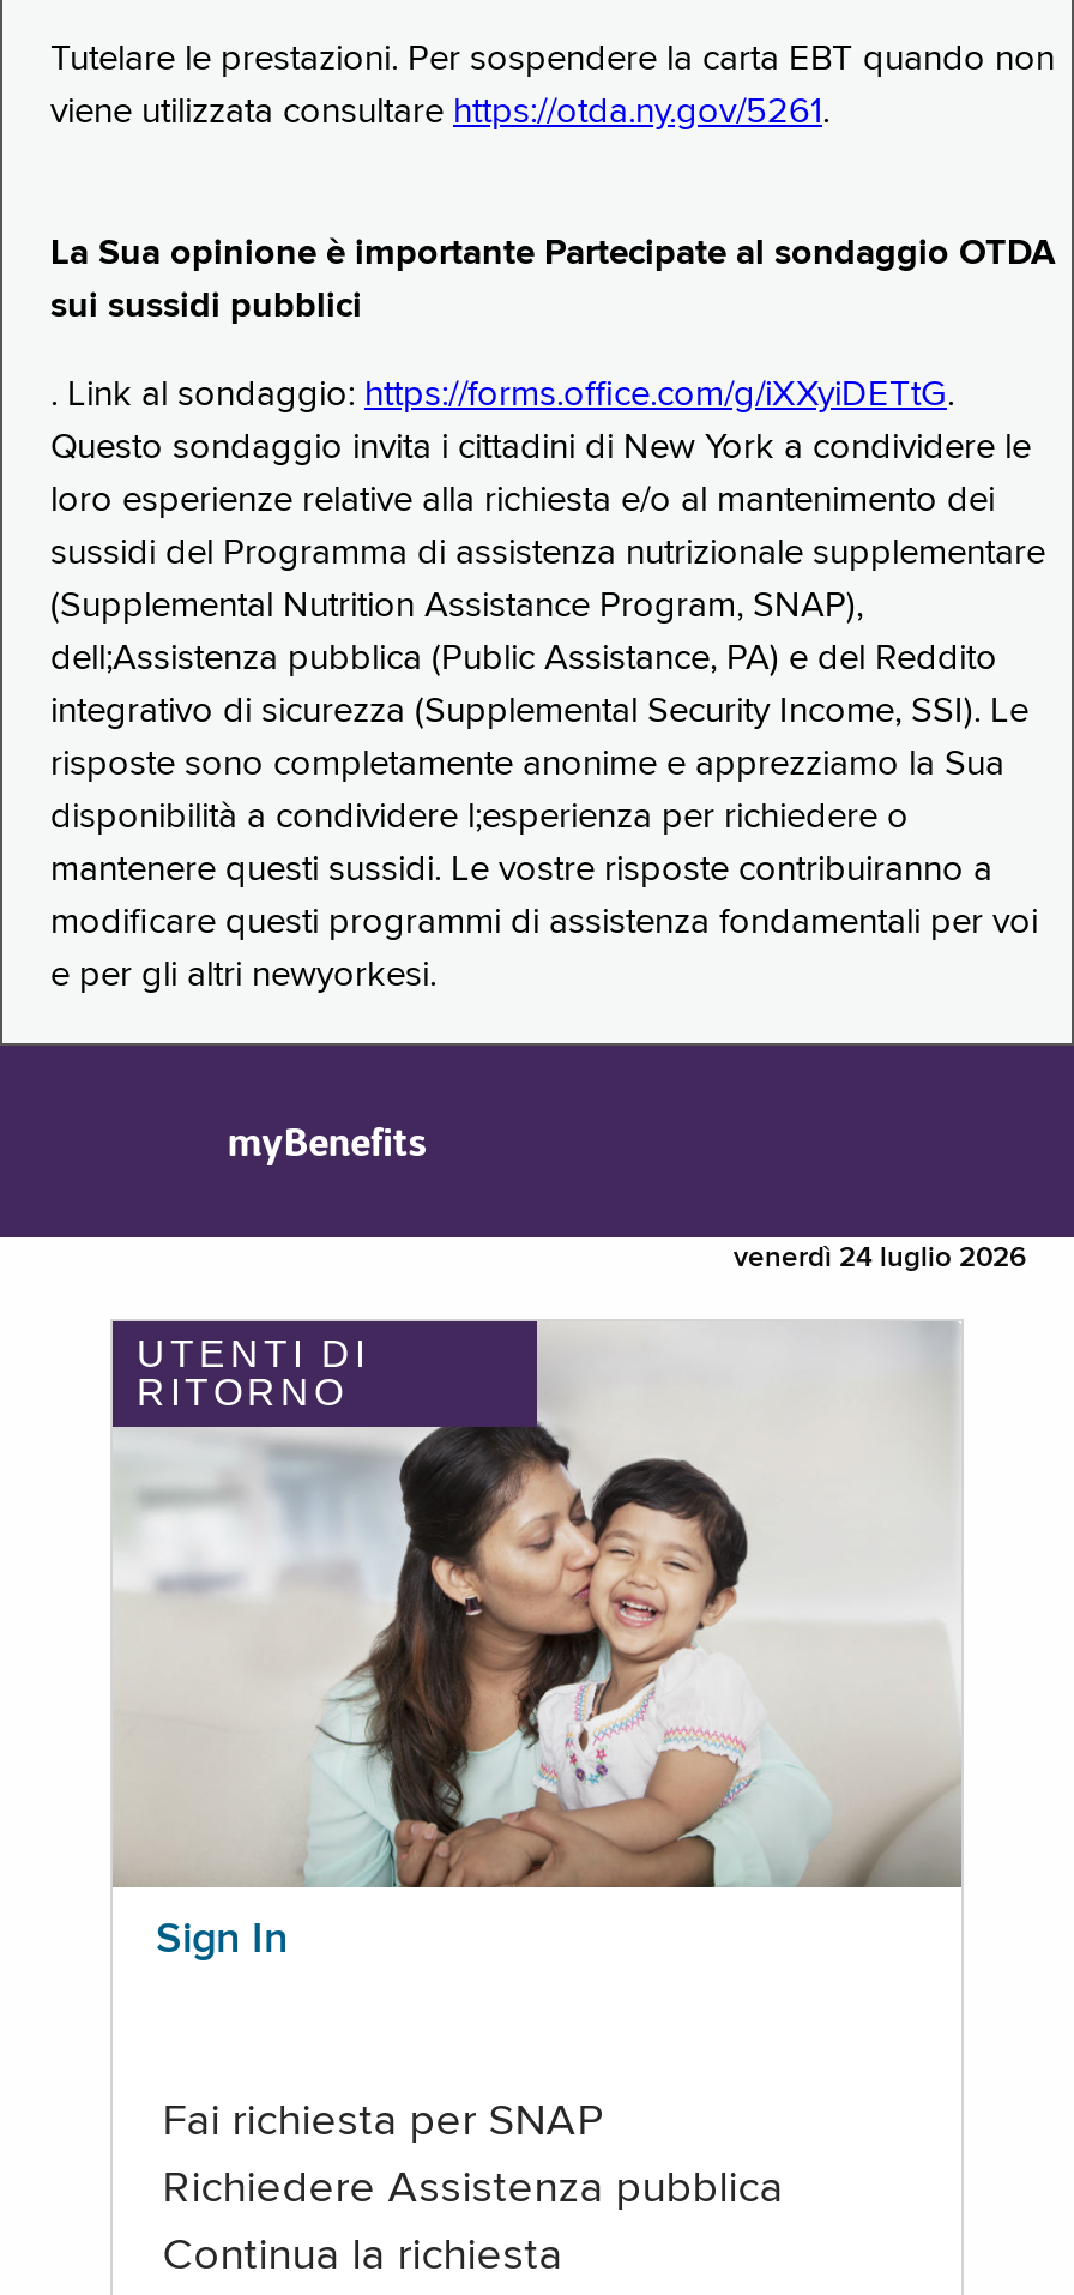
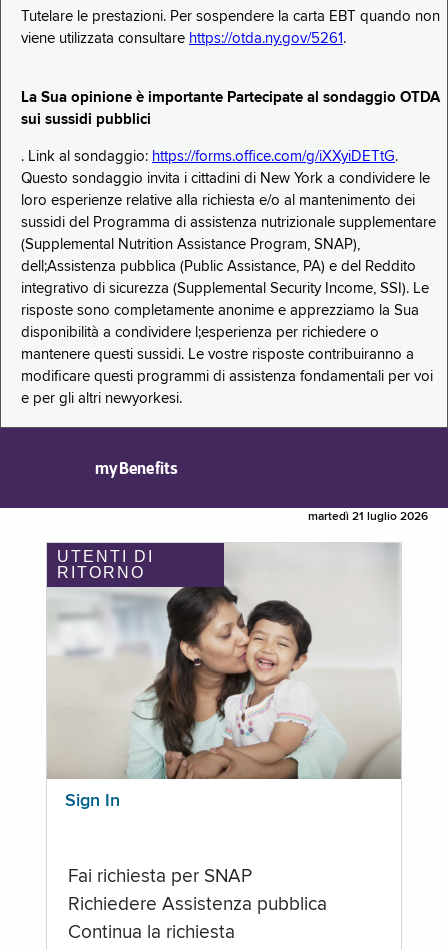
[734,1245,1026,1274] venerdì 24 luglio 2026 -> [308,511,428,523] martedì 21 luglio 2026

